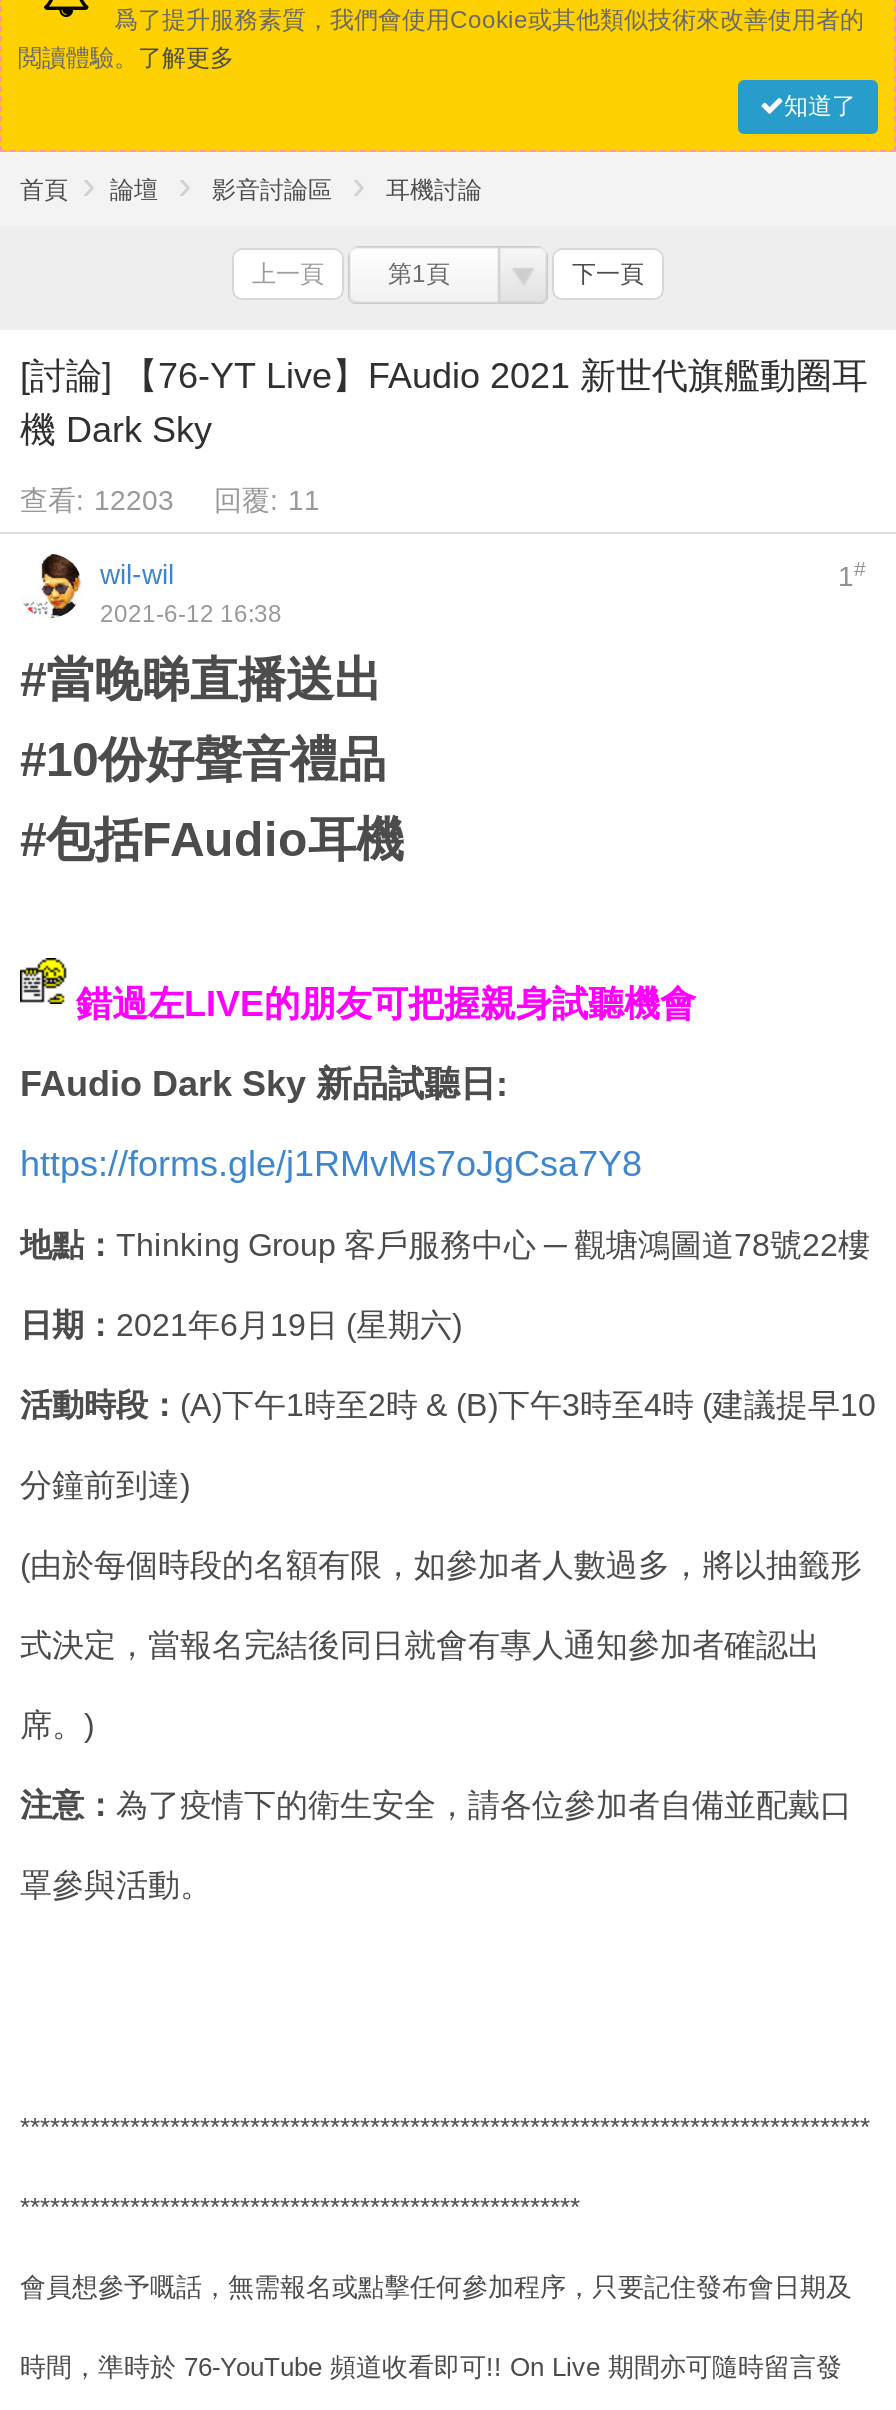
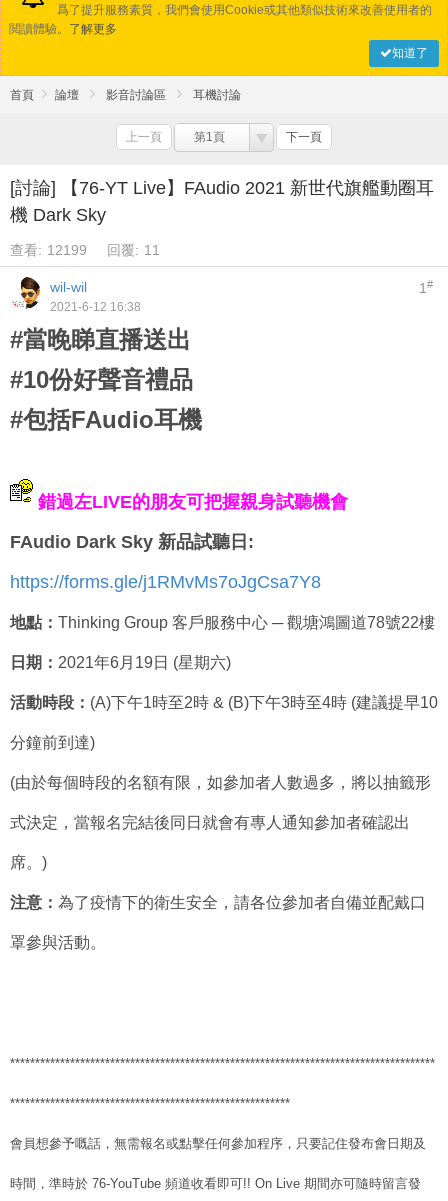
[20,484,320,516] 查看: 12203 回覆: 11 -> [10,242,160,258] 查看: 12199 回覆: 11

